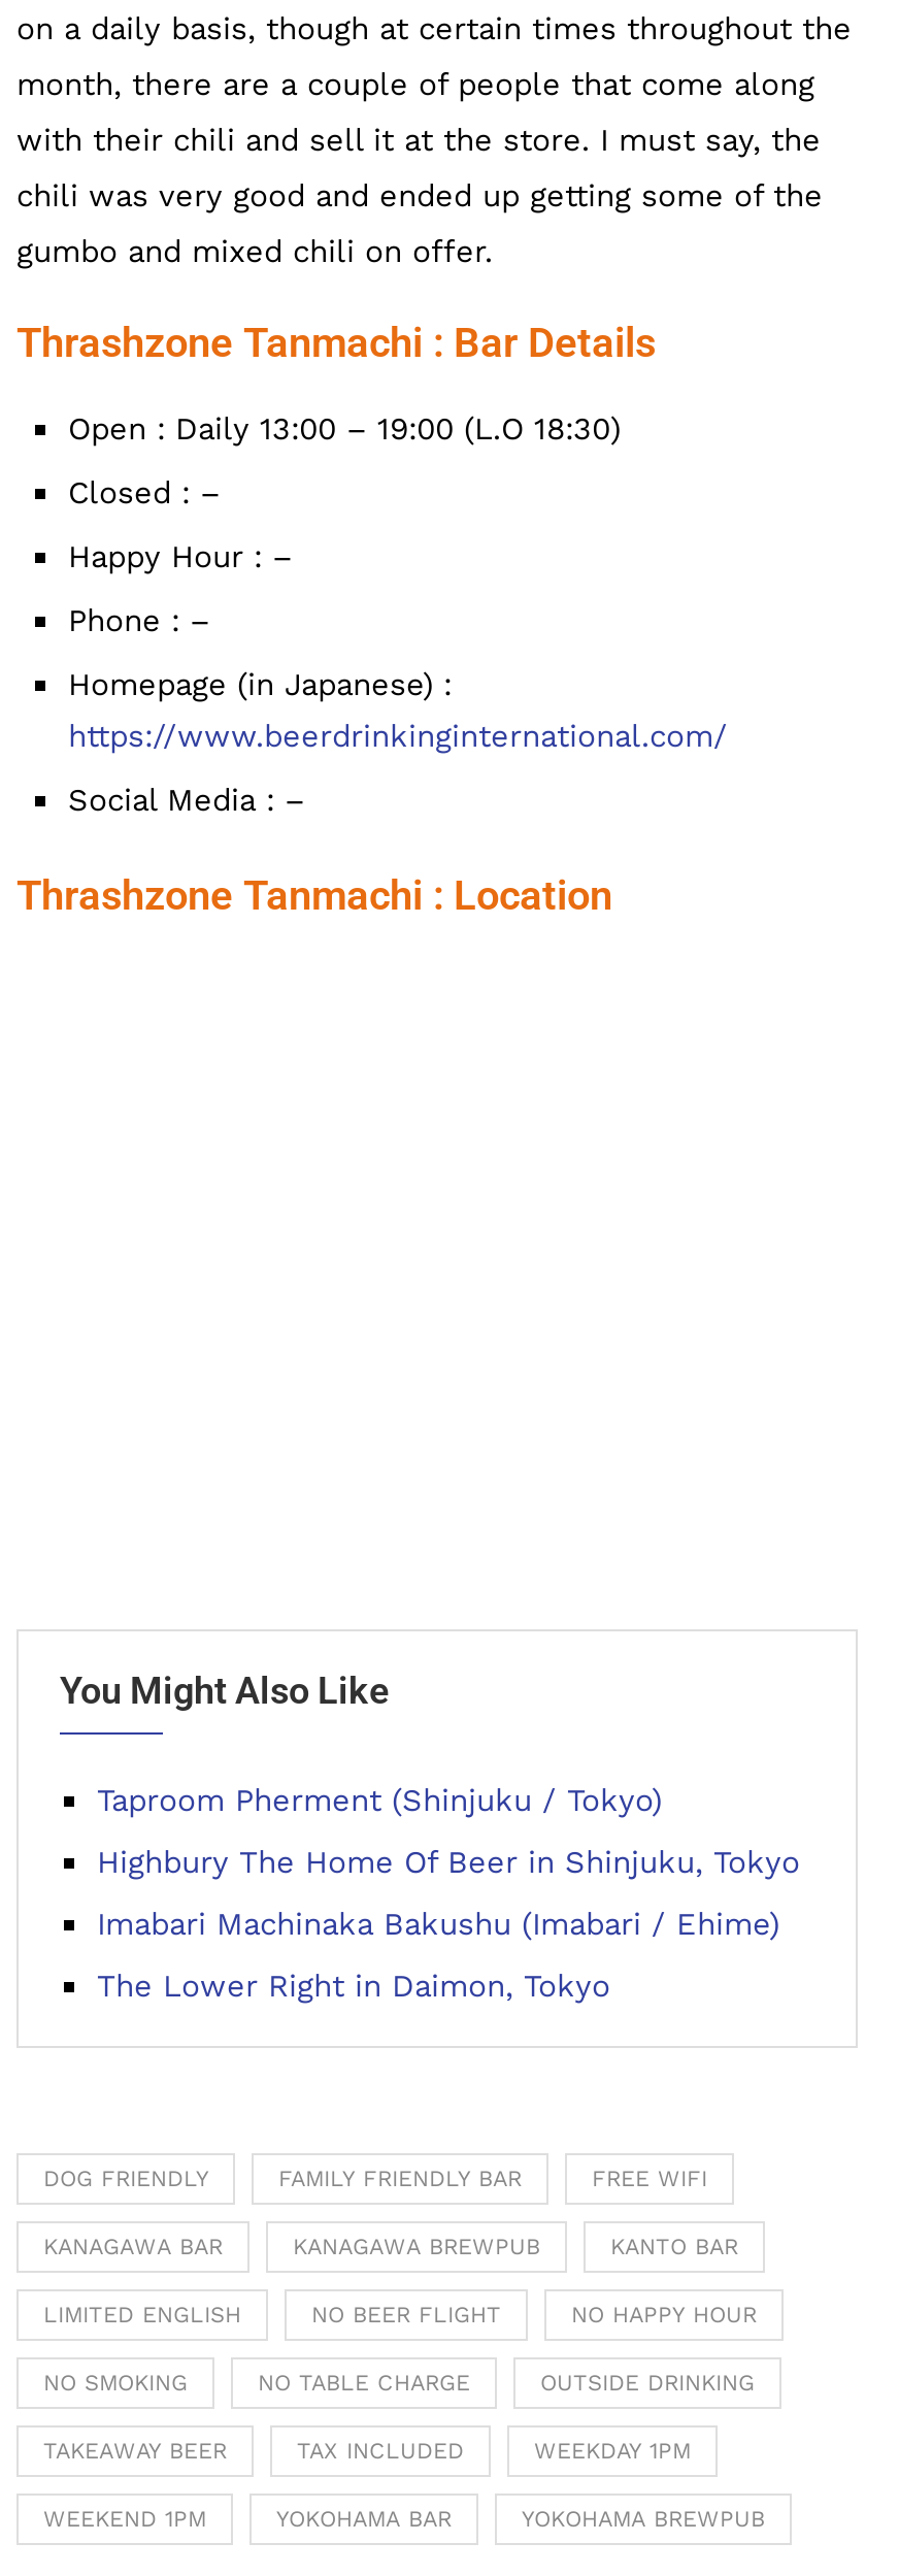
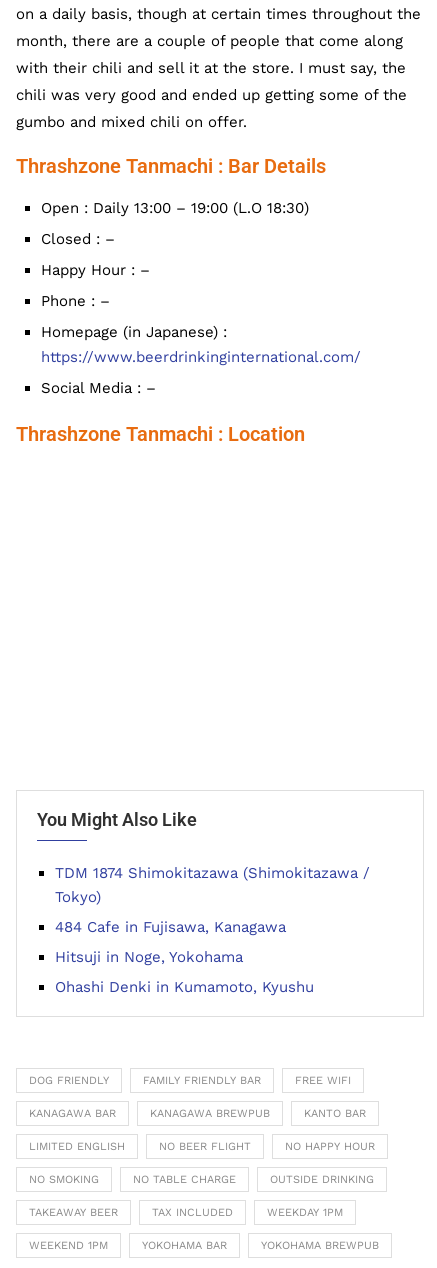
[97,1783,662,1820] Taproom Pherment (Shinjuku / Tokyo) -> [55,864,370,906] TDM 1874 Shimokitazawa (Shimokitazawa / | Tokyo)
[97,1844,800,1882] Highbury The Home Of Beer in Shinjuku, Tokyo -> [55,918,286,936] 484 Cafe in Fujisawa, Kanagawa
[97,1906,779,1943] Imabari Machinaka Bakushu (Imabari / Ehime) -> [55,948,243,966] Hitsuji in Noge, Yokohama
[97,1968,610,2005] The Lower Right in Daimon, Tokyo -> [55,978,314,996] Ohashi Denki in Kumamoto, Kyushu

